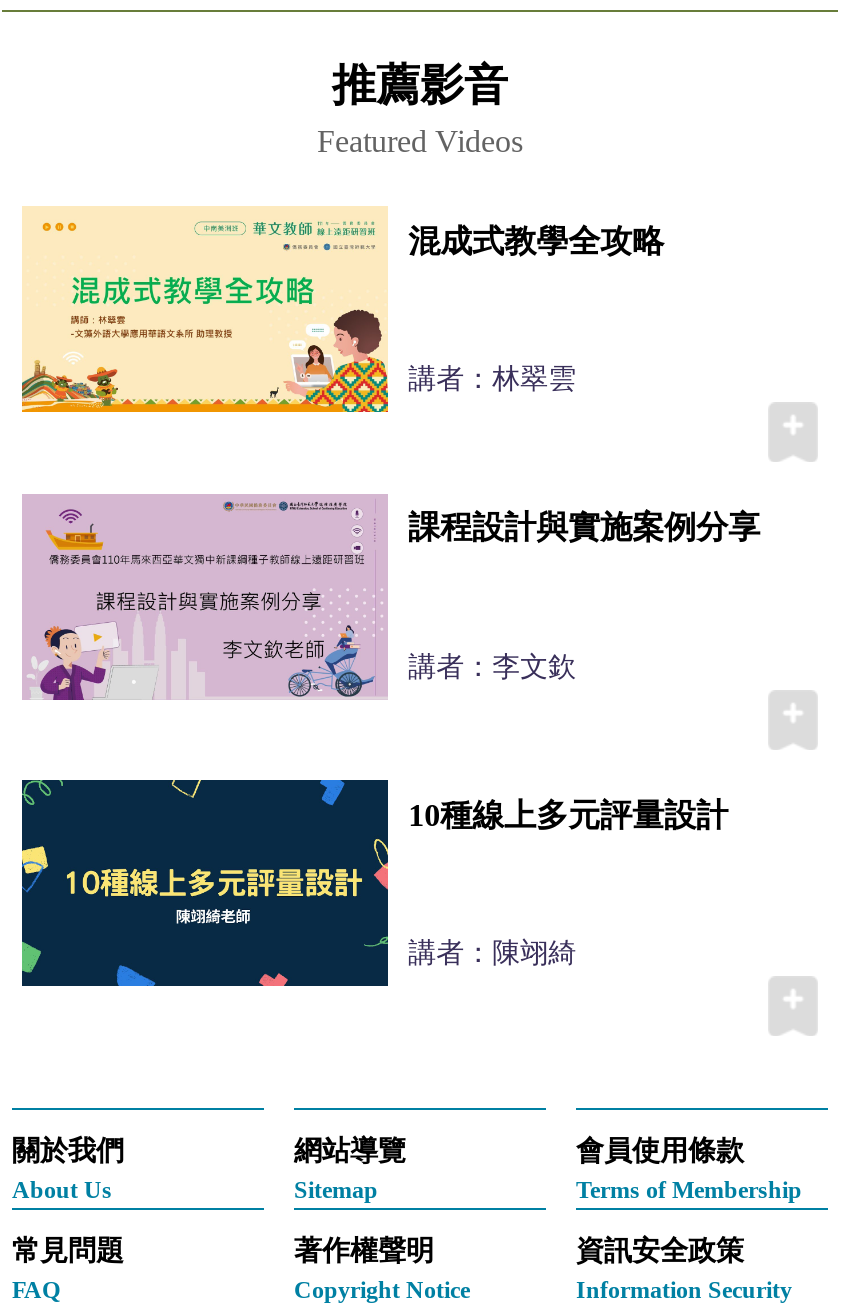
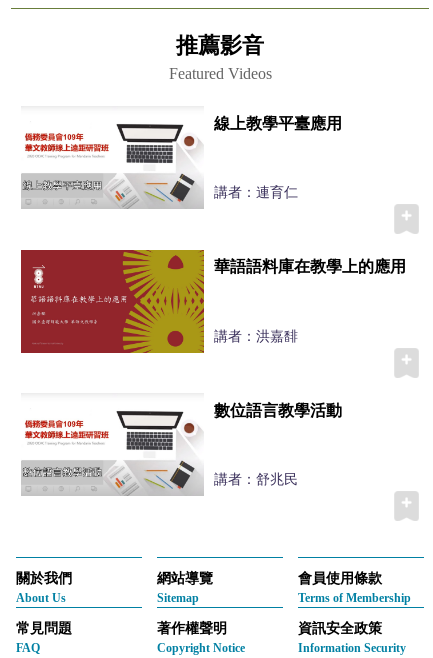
[20,206,664,414] [image] | 混成式教學全攻略 -> [21,107,342,209] [image] | 線上教學平臺應用
[408,364,576,394] 講者：林翠雲 -> [214,185,298,200] 講者：連育仁
[22,494,760,702] [image] | 課程設計與實施案例分享 -> [20,249,406,354] [image] | 華語語料庫在教學上的應用
[408,651,576,681] 講者：李文欽 -> [214,328,298,343] 講者：洪嘉馡
[20,778,728,988] [image] | 10種線上多元評量設計 -> [21,393,342,496] [image] | 數位語言教學活動
[408,938,576,968] 講者：陳翊綺 -> [214,472,298,487] 講者：舒兆民

